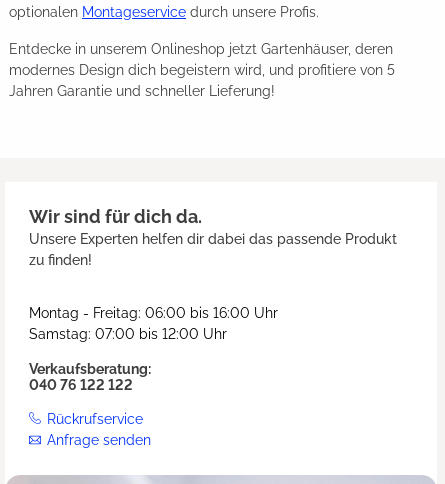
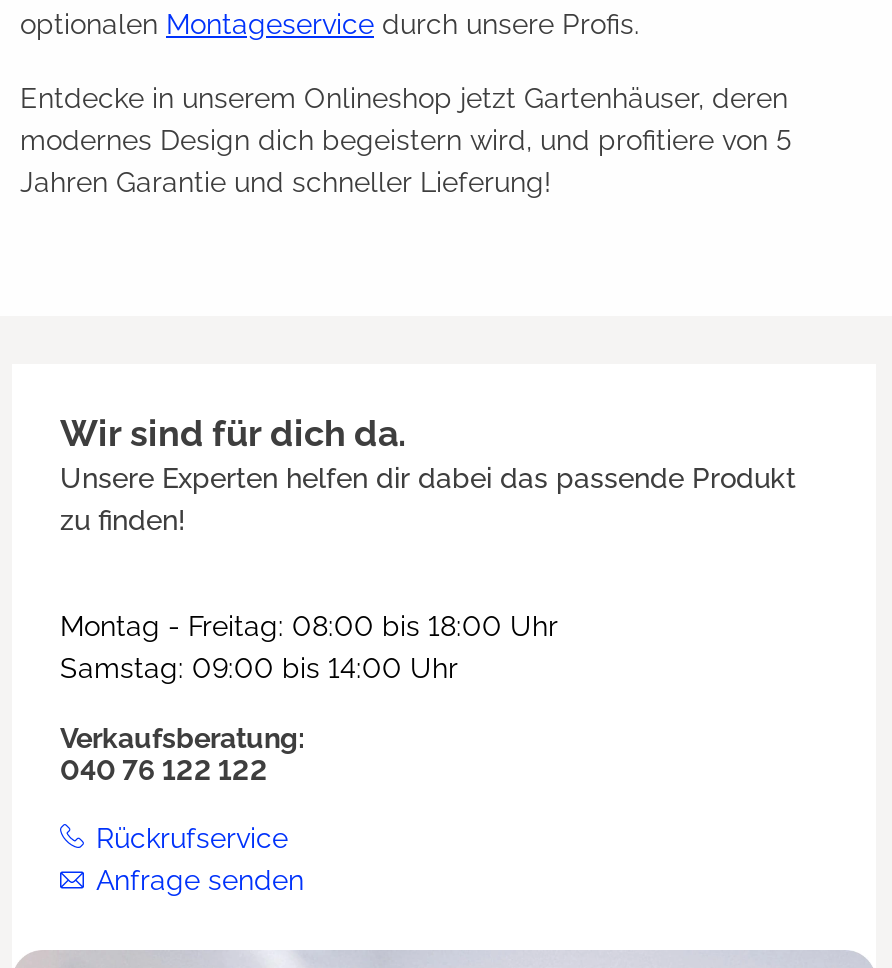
[29,305,278,321] Montag - Freitag: 06:00 bis 16:00 Uhr -> [60,610,558,642] Montag - Freitag: 08:00 bis 18:00 Uhr
[29,326,227,342] Samstag: 07:00 bis 12:00 Uhr -> [60,652,458,684] Samstag: 09:00 bis 14:00 Uhr

